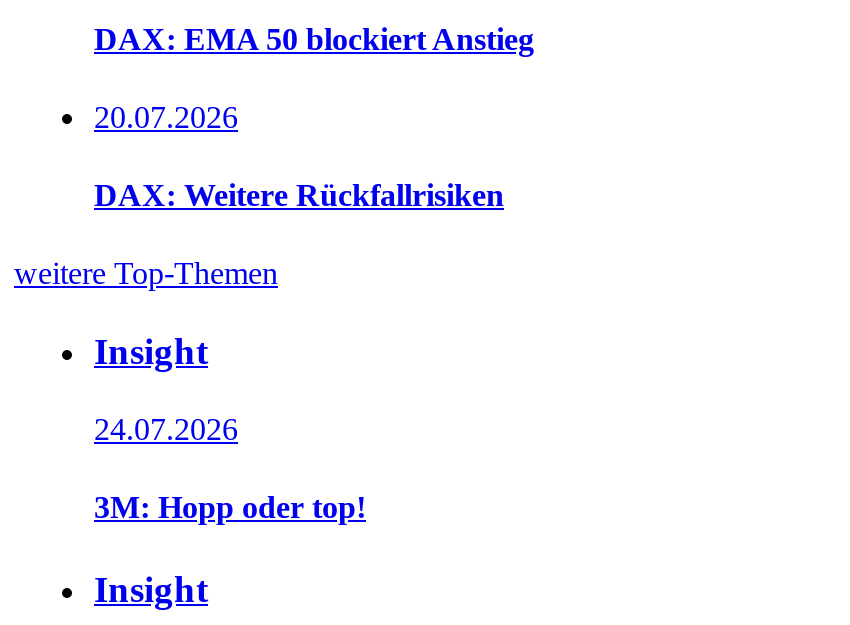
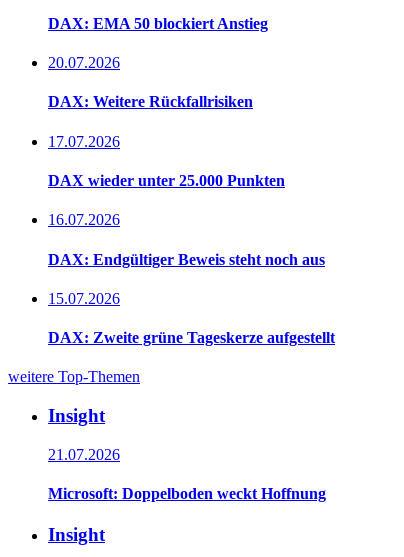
none -> [48,133,335,346] 17.07.2026 | DAX wieder unter 25.000 Punkten | 16.07.2026 | DAX: Endgültiger Beweis steht noch aus | 15.07.2026 | DAX: Zweite grüne Tageskerze aufgestellt
[94,411,238,445] 24.07.2026 -> [48,446,120,463] 21.07.2026
[94,490,366,524] 3M: Hopp oder top! -> [48,485,326,502] Microsoft: Doppelboden weckt Hoffnung

